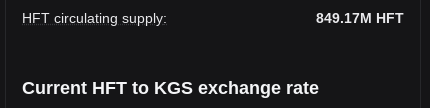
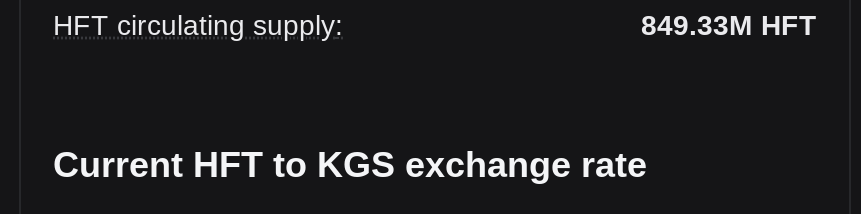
[316,10,404,26] 849.17M HFT -> [641,9,817,41] 849.33M HFT

